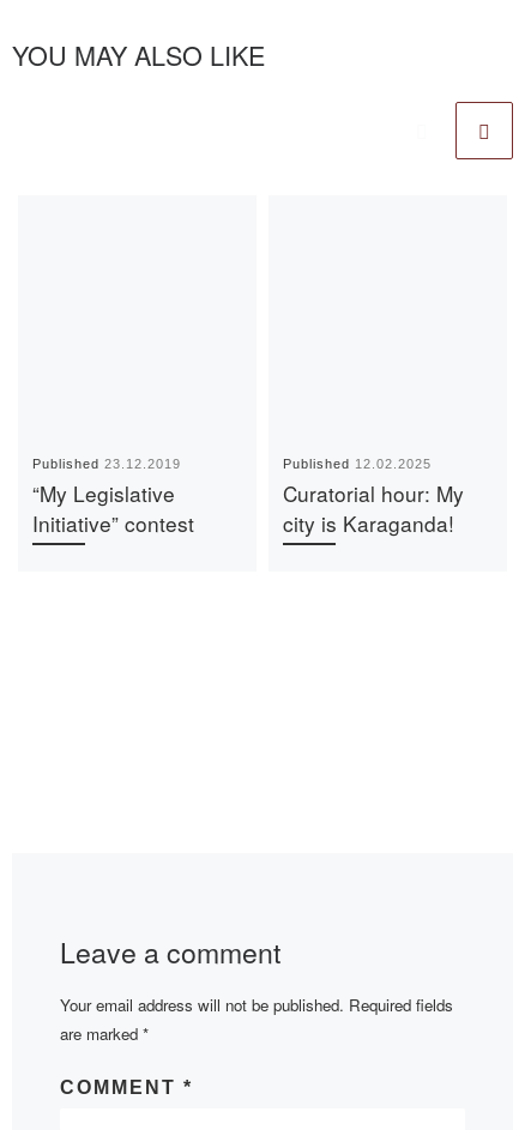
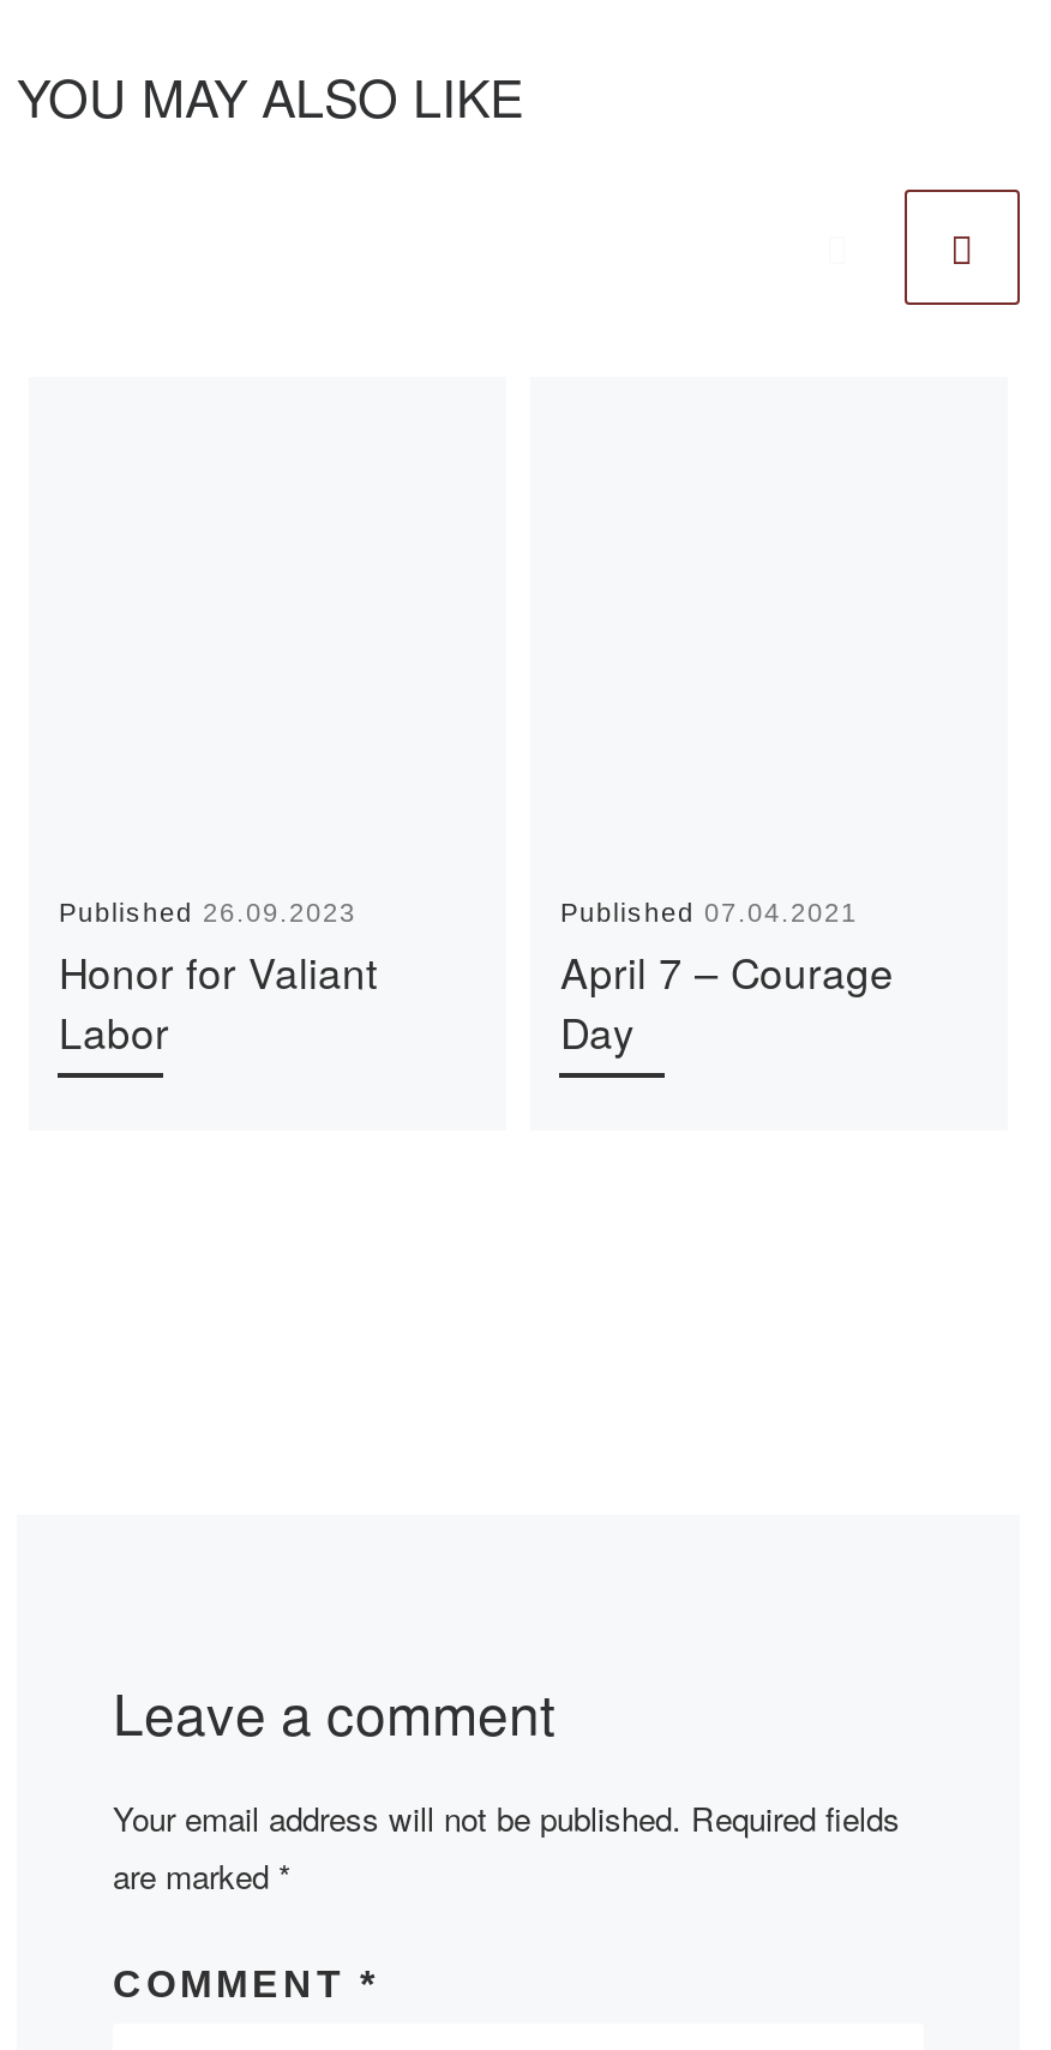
[33,456,195,538] Published 23.12.2019 | “My Legislative | Initiative” contest -> [59,899,378,1062] Published 26.09.2023 | Honor for Valiant | Labor
[283,456,464,538] Published 12.02.2025 | Curatorial hour: My | city is Karaganda! -> [560,899,894,1062] Published 07.04.2021 | April 7 – Courage | Day

